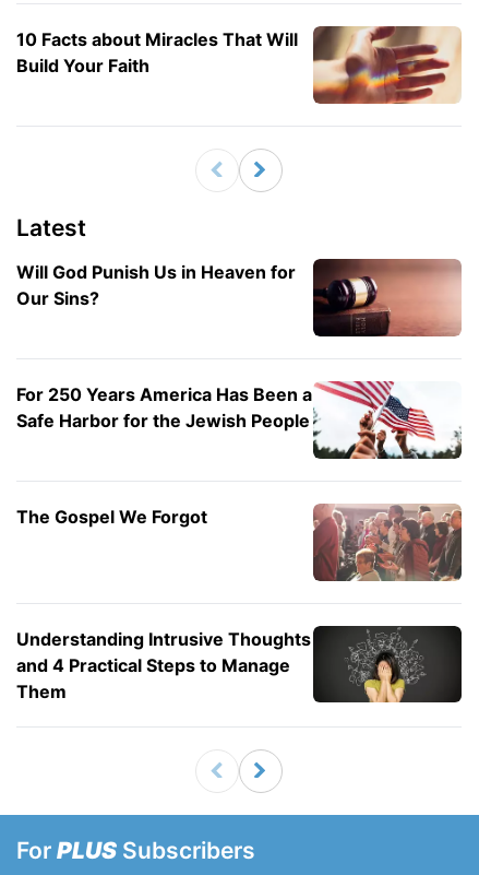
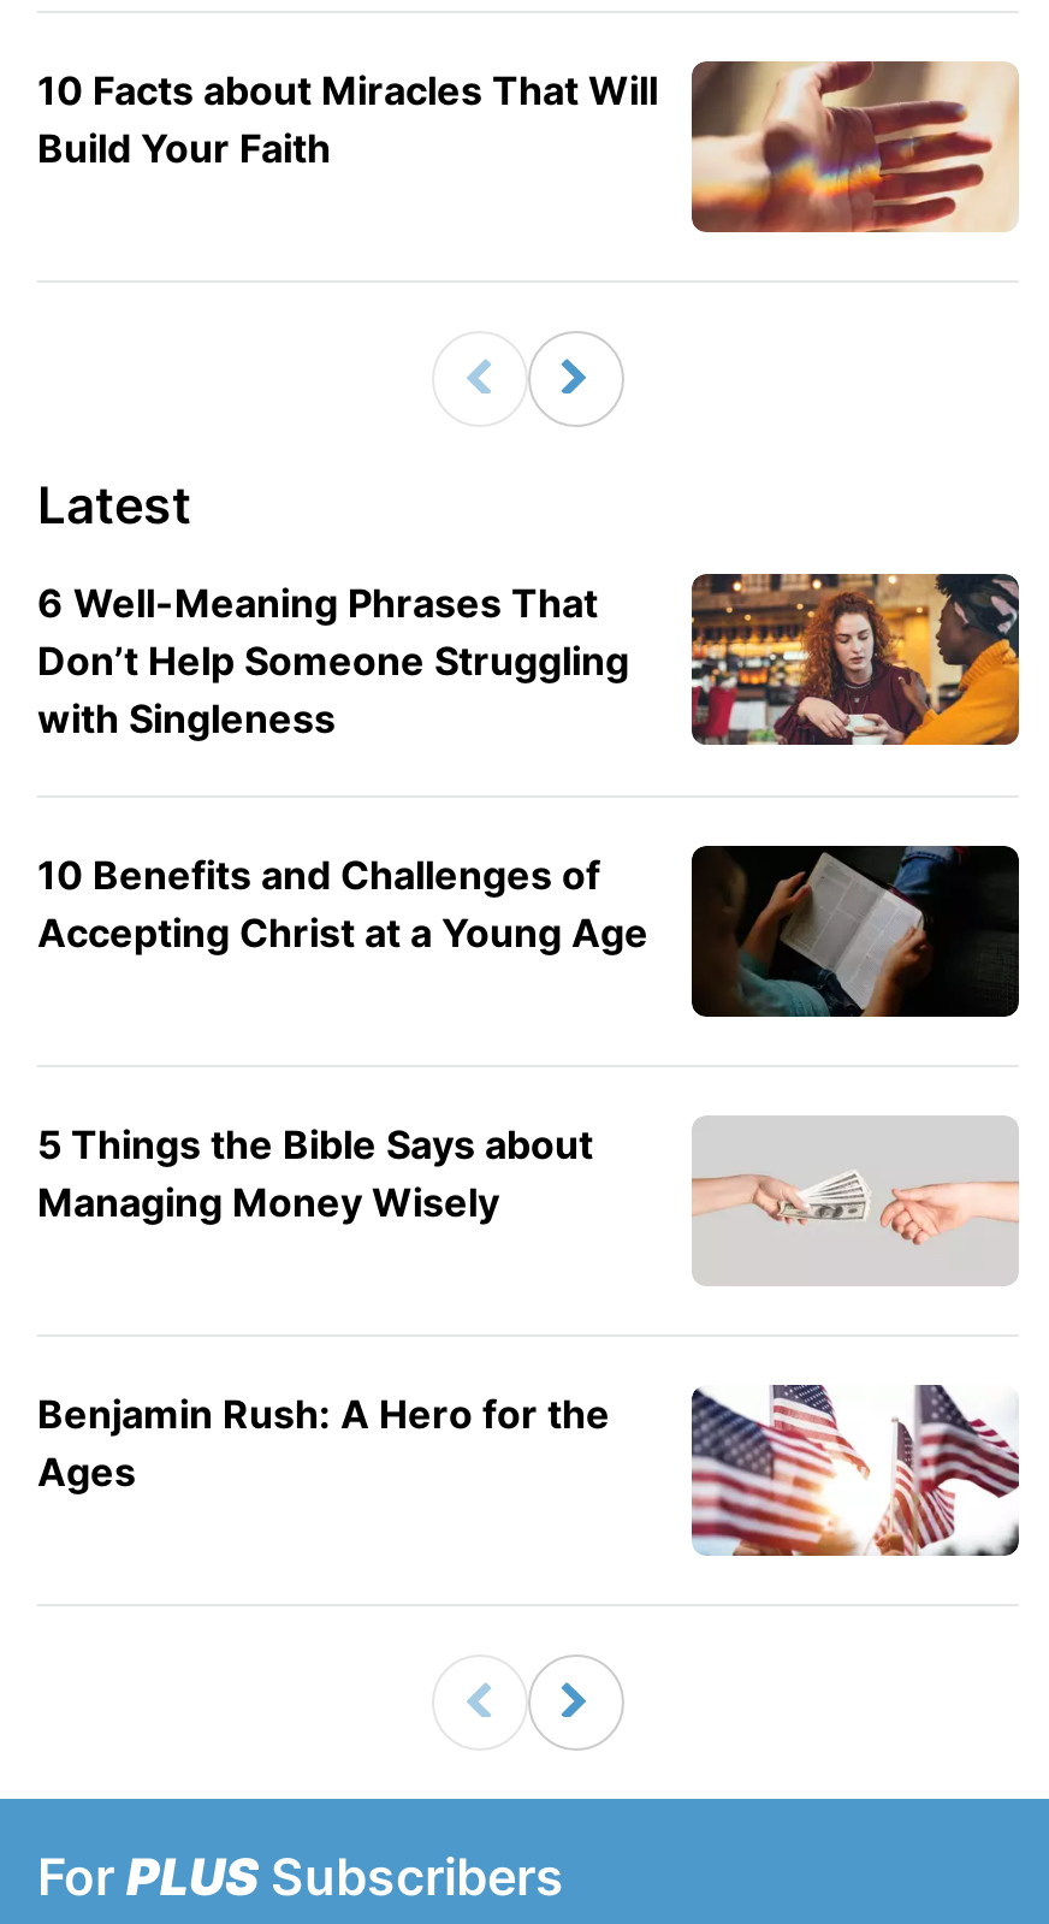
[16,258,462,338] [image] | Will God Punish Us in Heaven for | Our Sins? -> [37,572,1021,747] [image] | 6 Well-Meaning Phrases That | Don’t Help Someone Struggling | with Singleness
[16,380,462,460] [image] | For 250 Years America Has Been a | Safe Harbor for the Jewish People -> [37,843,1021,1019] [image] | 10 Benefits and Challenges of | Accepting Christ at a Young Age
[16,505,207,527] The Gospel We Forgot -> [37,1120,593,1226] 5 Things the Bible Says about | Managing Money Wisely
[312,504,463,581] [image] -> [692,1115,1019,1281] [image]
[16,625,463,705] [image] | Understanding Intrusive Thoughts | and 4 Practical Steps to Manage | Them -> [37,1383,1021,1558] [image] | Benjamin Rush: A Hero for the | Ages

